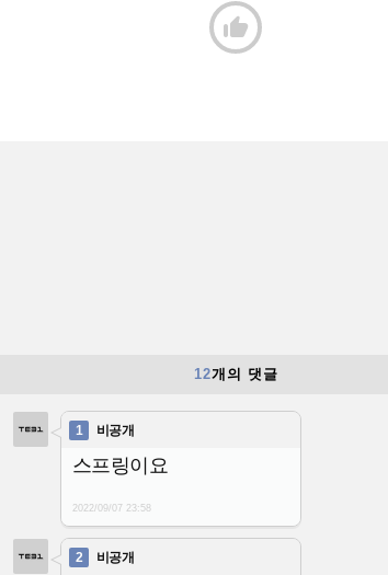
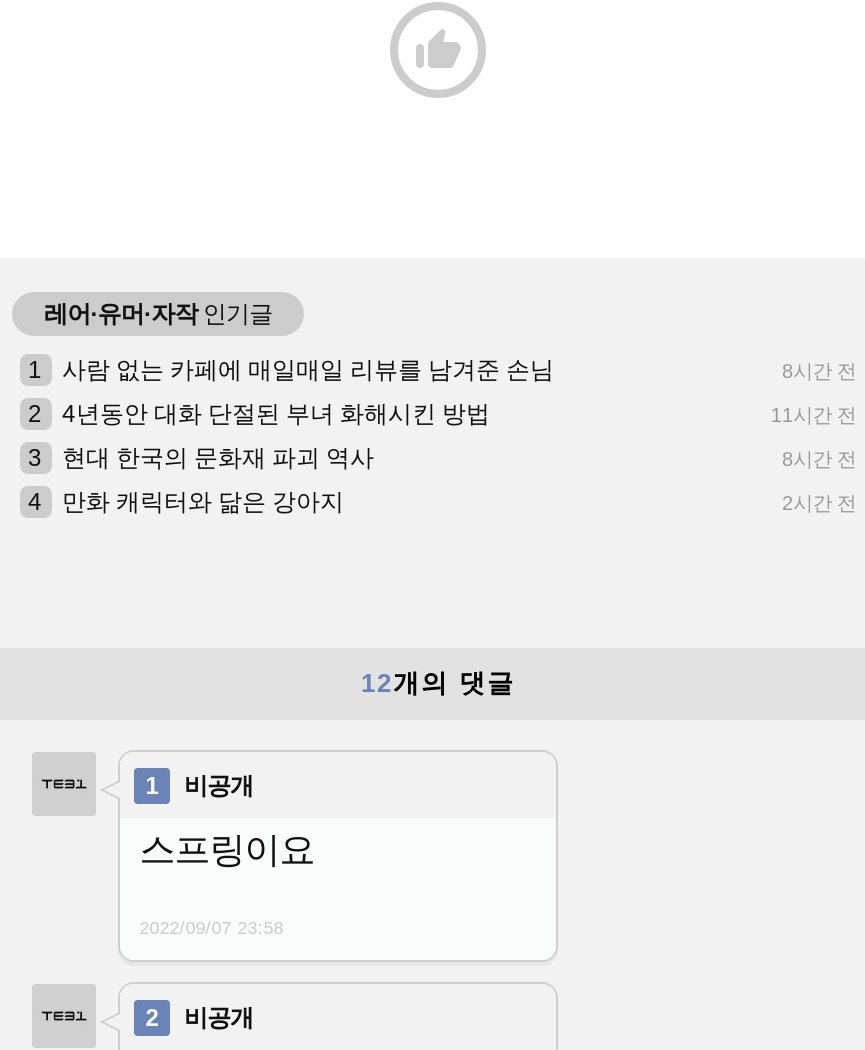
none -> [28,299,856,515] 레어·유머·자작 인기글 | 1 | 사람 없는 카페에 매일매일 리뷰를 남겨준 손님 | 8시간 전 | 2 | 4년동안 대화 단절된 부녀 화해시킨 방법 | 11시간 전 | 3 | 현대 한국의 문화재 파괴 역사 | 8시간 전 | 4 | 만화 캐릭터와 닮은 강아지 | 2시간 전

